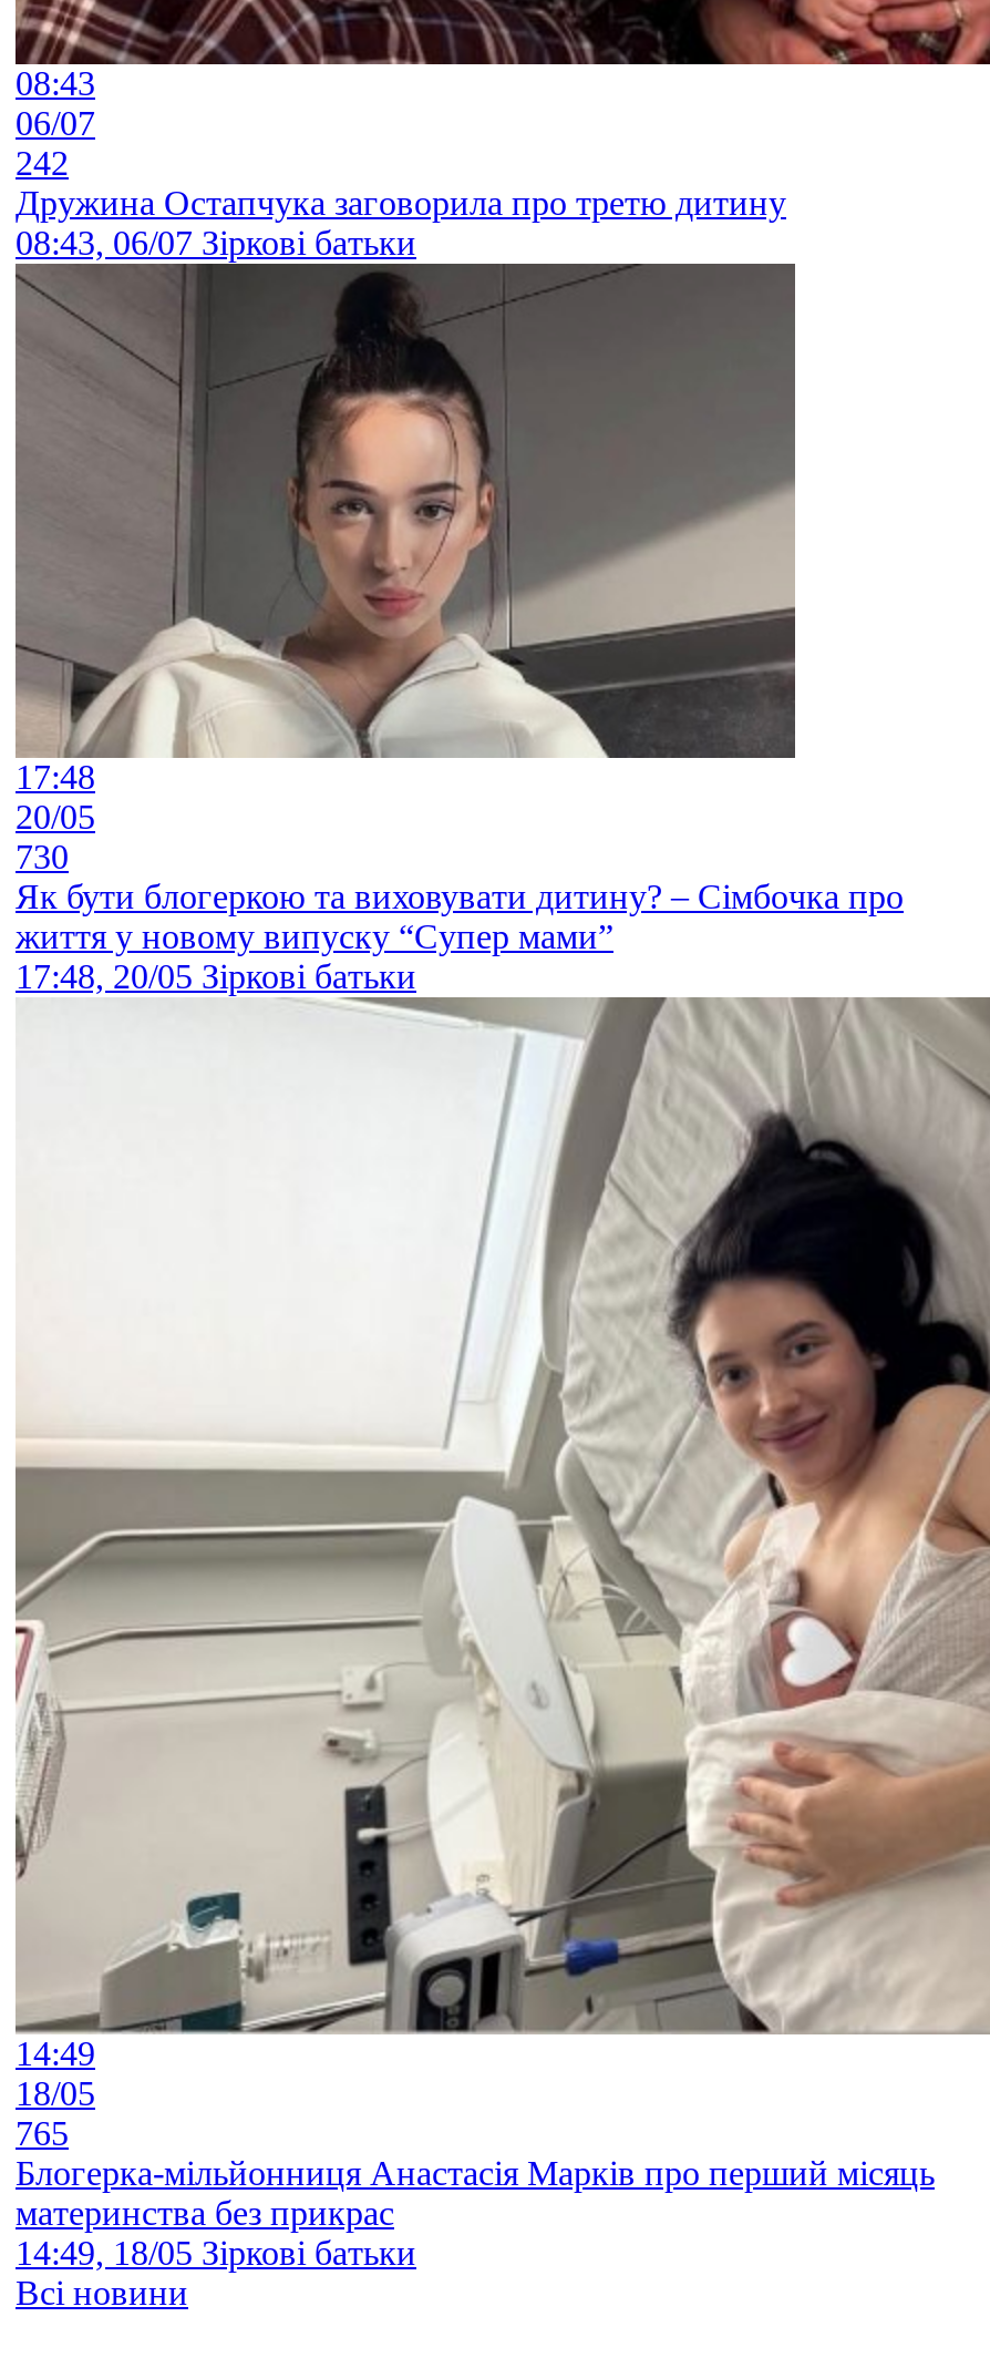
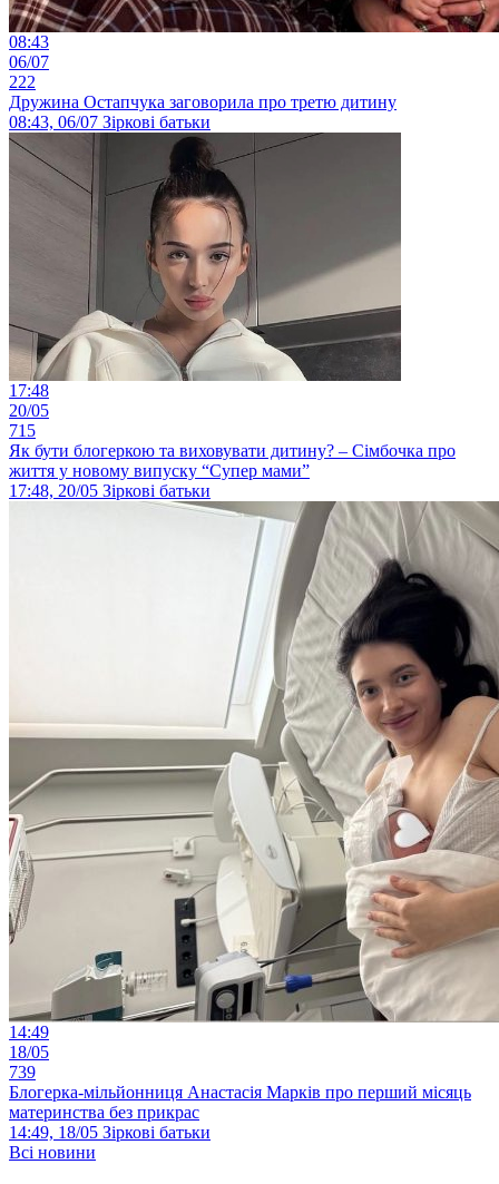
[16,145,69,182] 242 -> [9,73,36,92] 222
[16,838,69,876] 730 -> [9,421,36,440] 715
[16,2115,69,2153] 765 -> [9,1063,36,1082] 739

